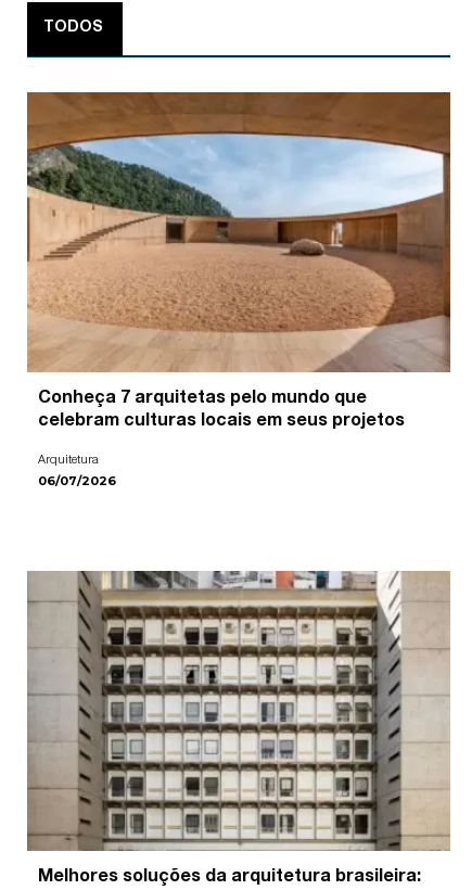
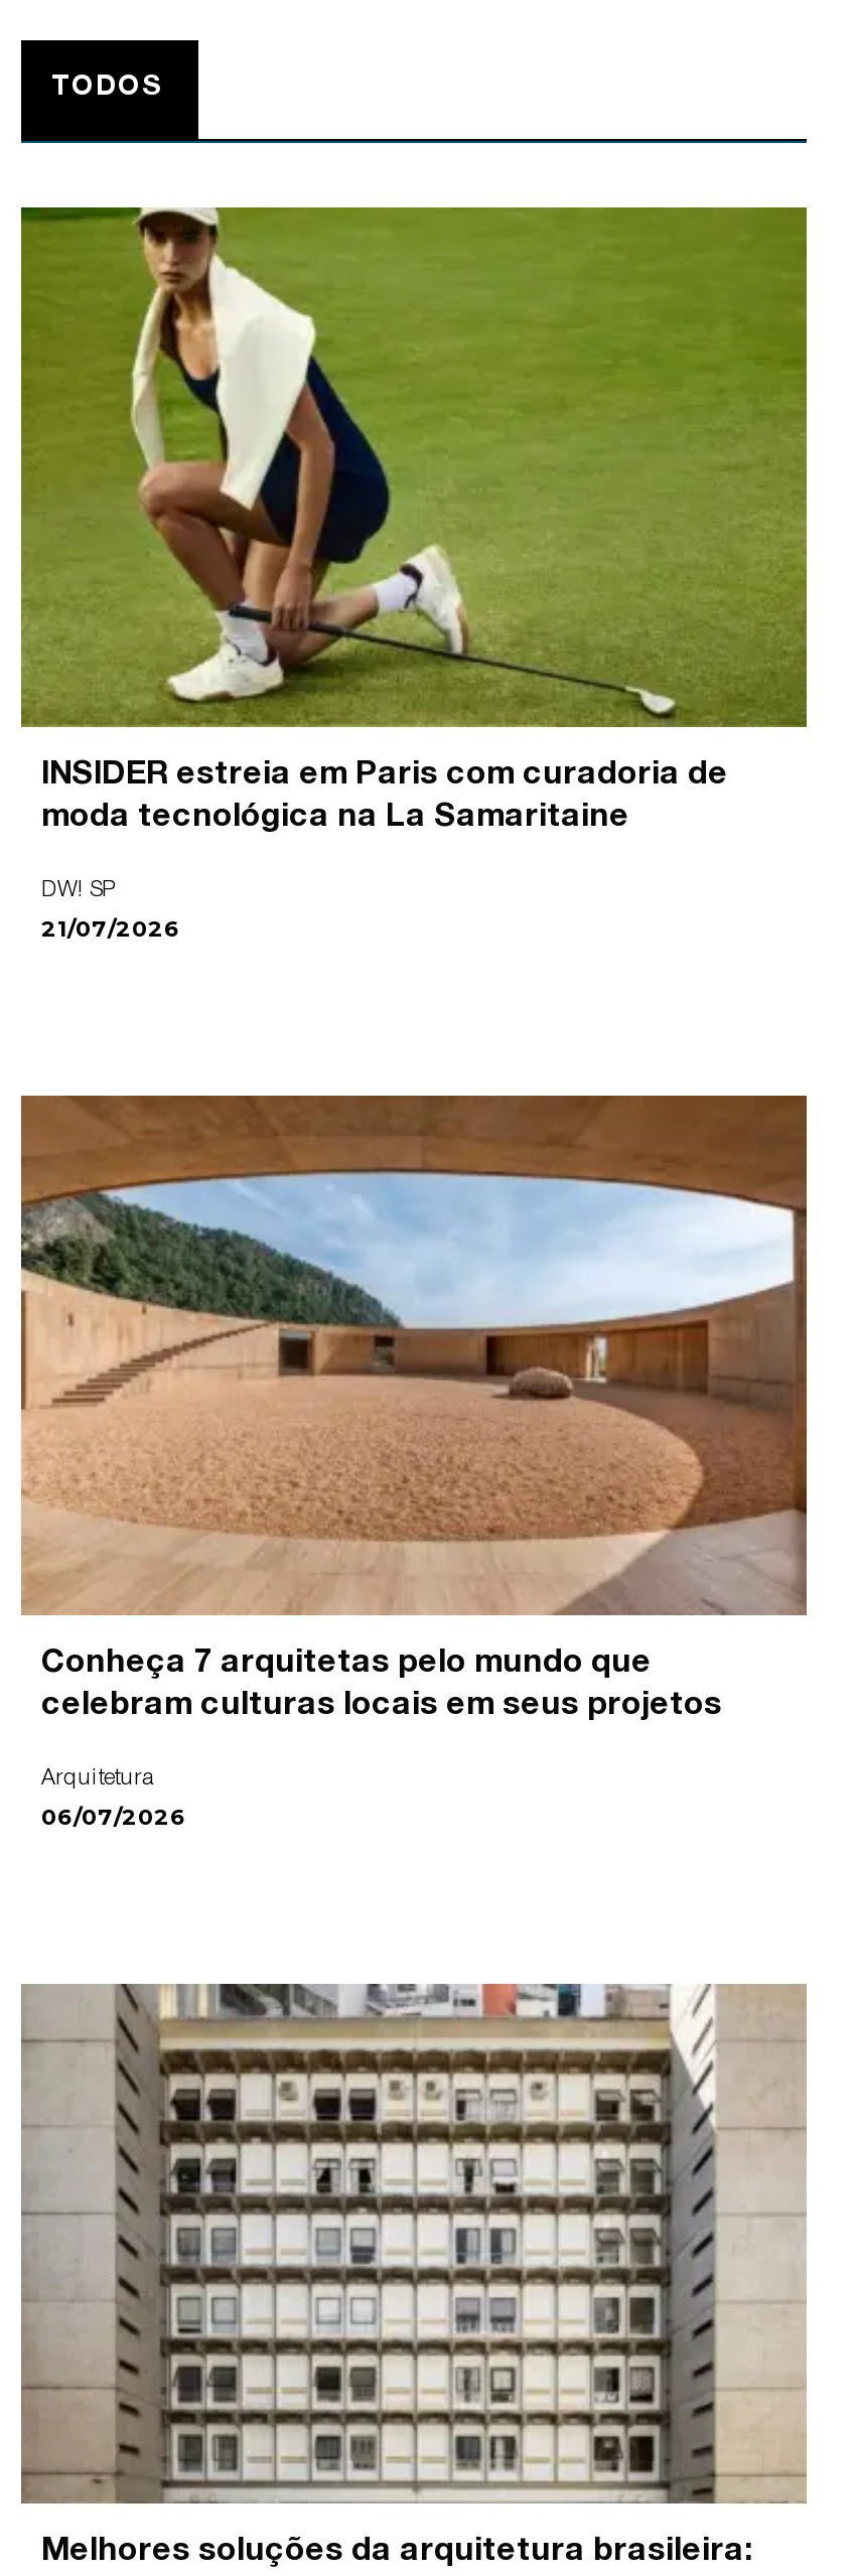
none -> [21,205,807,943] [image] | INSIDER estreia em Paris com curadoria de | moda tecnológica na La Samaritaine | DW! SP | 21/07/2026

